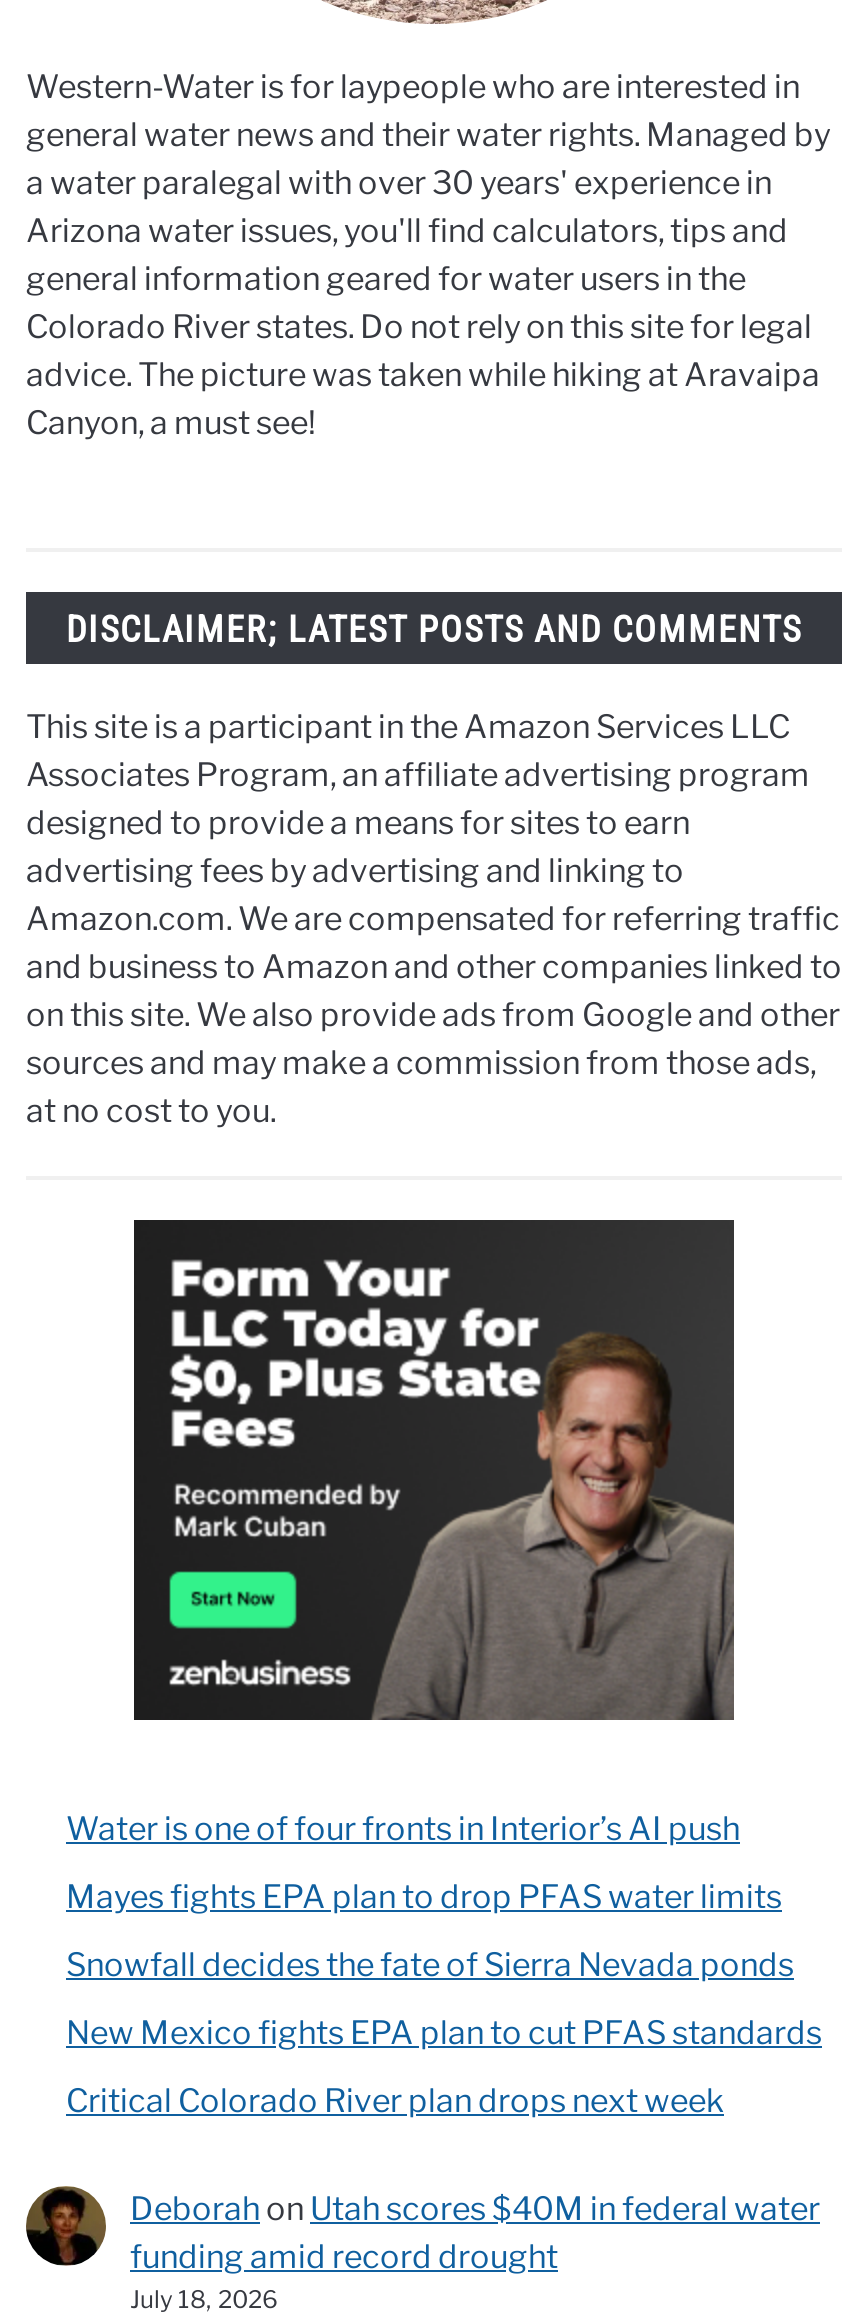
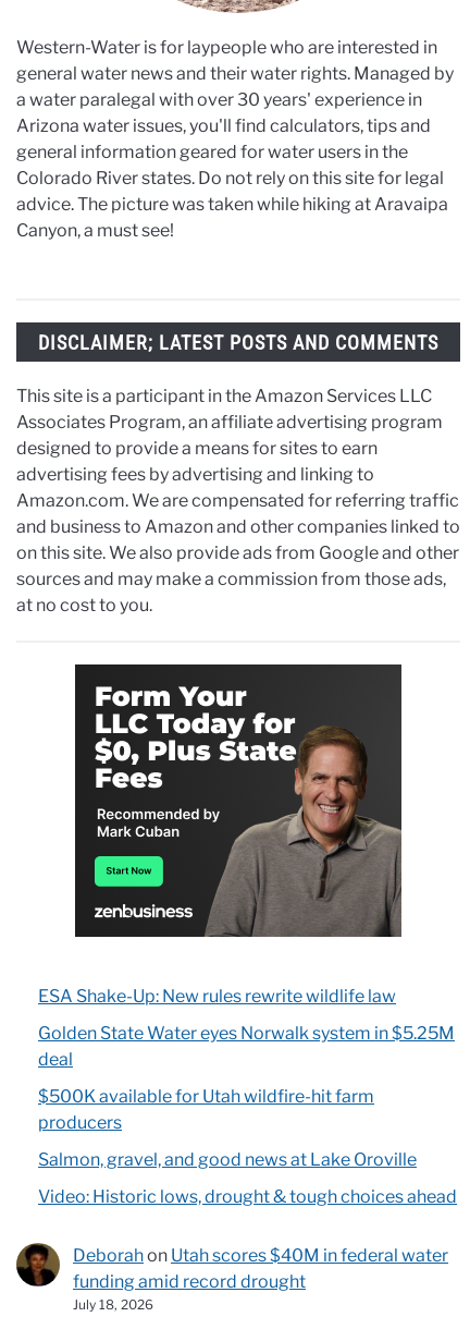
[66,1810,740,1848] Water is one of four fronts in Interior’s AI push -> [38,986,396,1006] ESA Shake-Up: New rules rewrite wildlife law
[66,1878,782,1916] Mayes fights EPA plan to drop PFAS water limits -> [38,1023,455,1070] Golden State Water eyes Norwalk system in $5.25M | deal
[66,1946,794,1984] Snowfall decides the fate of Sierra Nevada ponds -> [38,1086,374,1133] $500K available for Utah wildfire-hit farm | producers
[66,2014,822,2052] New Mexico fights EPA plan to cut PFAS standards -> [38,1149,417,1170] Salmon, gravel, and good news at Lake Oroville
[66,2082,724,2120] Critical Colorado River plan drops next week -> [38,1186,457,1207] Video: Historic lows, drought & tough choices ahead

